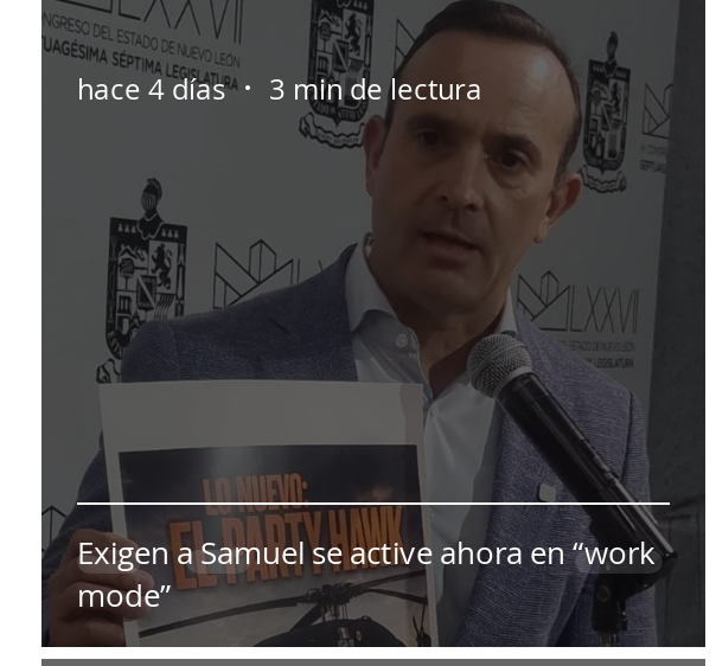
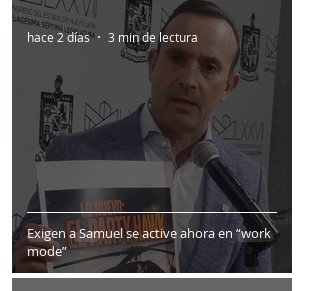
[77,68,482,106] hace 4 días 3 min de lectura -> [27,29,198,45] hace 2 días 3 min de lectura

